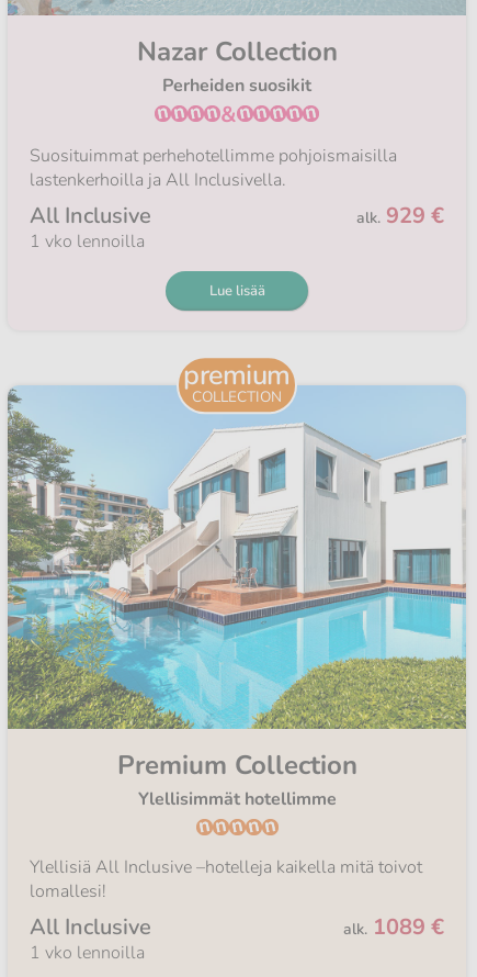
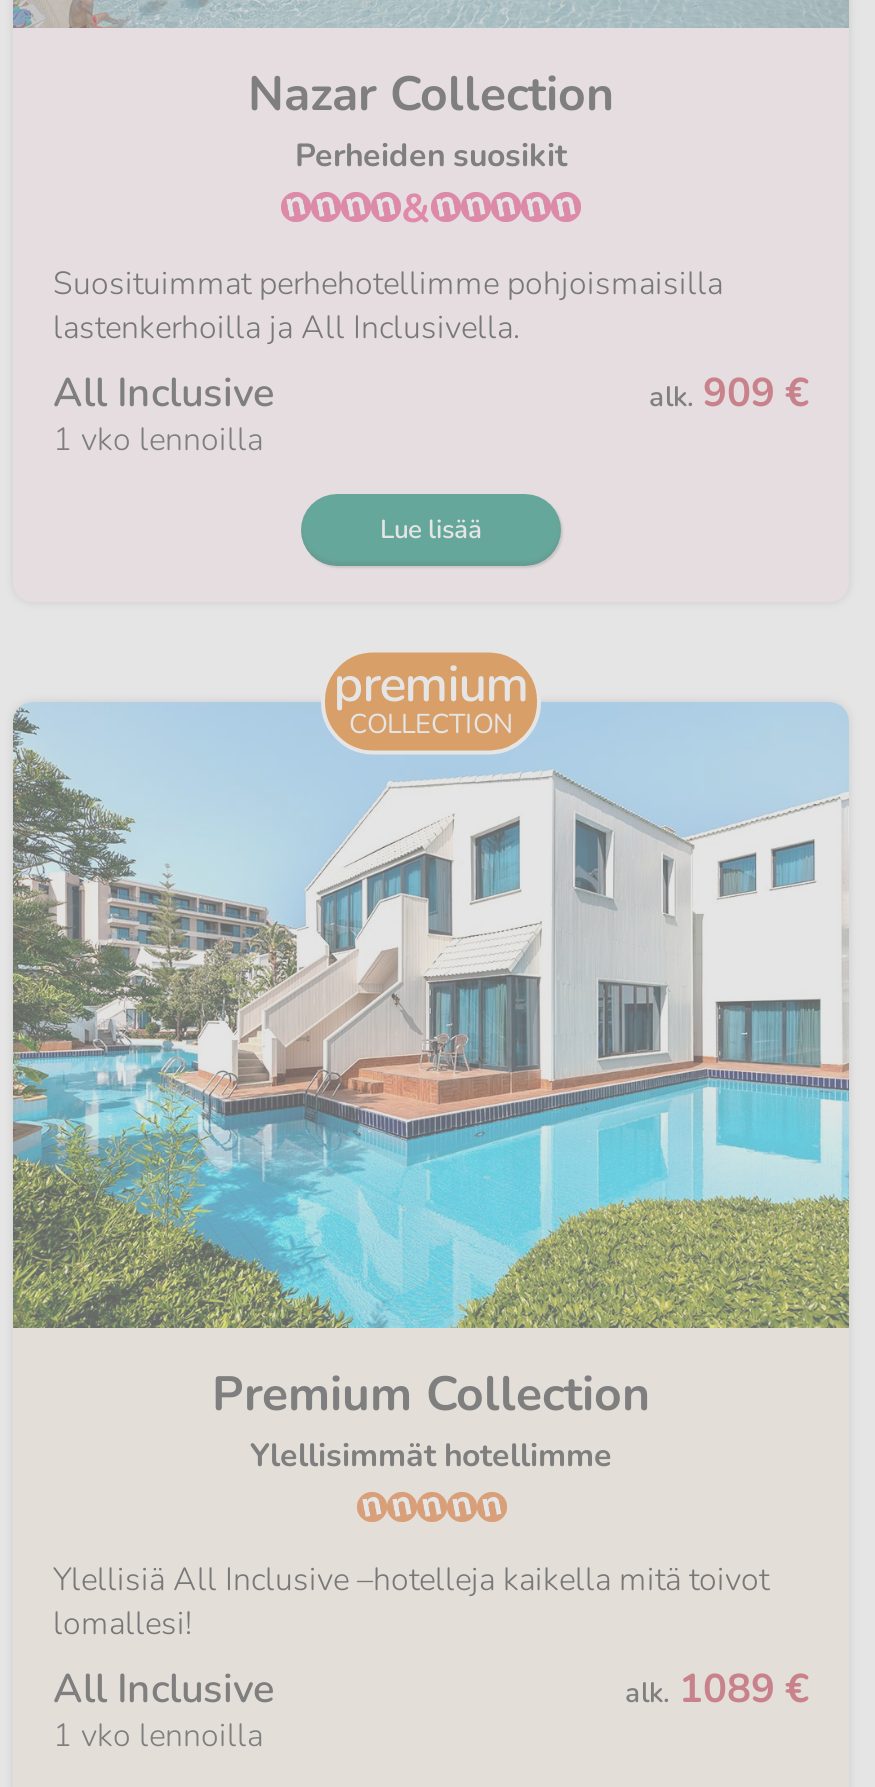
[356,201,444,230] alk. 929 € -> [649,366,809,420] alk. 909 €

